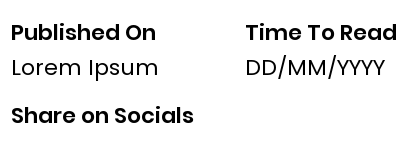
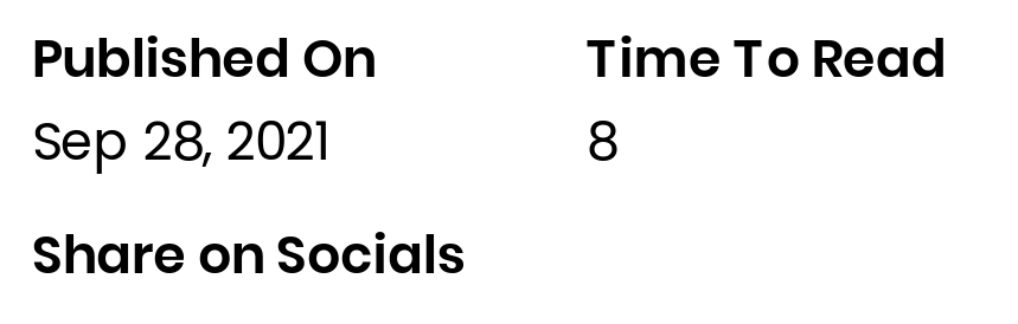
[11,52,385,83] Lorem Ipsum | DD/MM/YYYY -> [32,106,617,179] Sep 28, 2021 | 8

